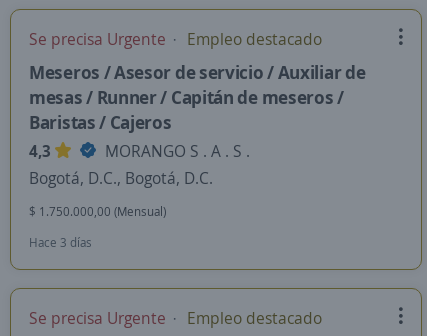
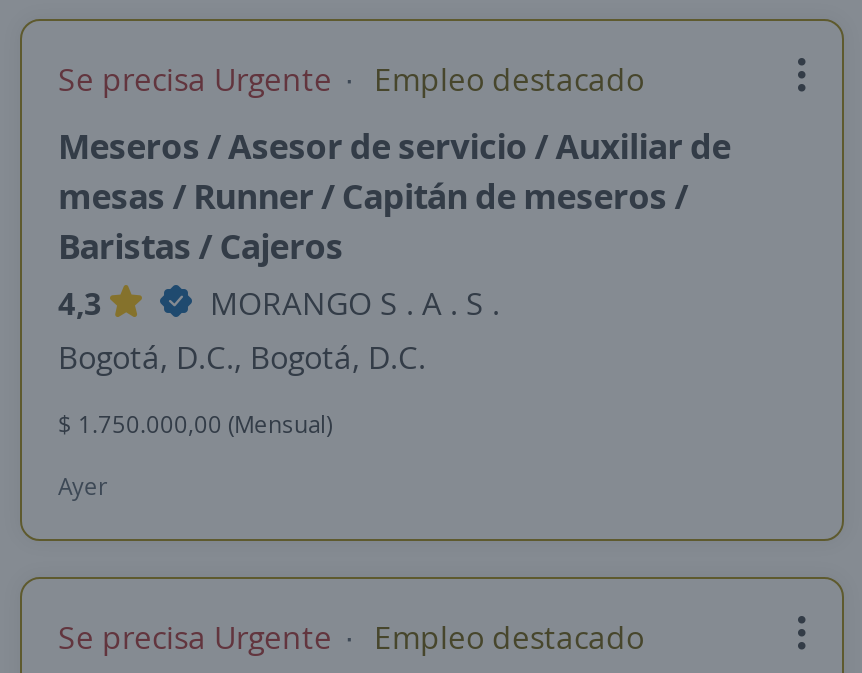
[29,234,92,251] Hace 3 días -> [58,469,108,503] Ayer

